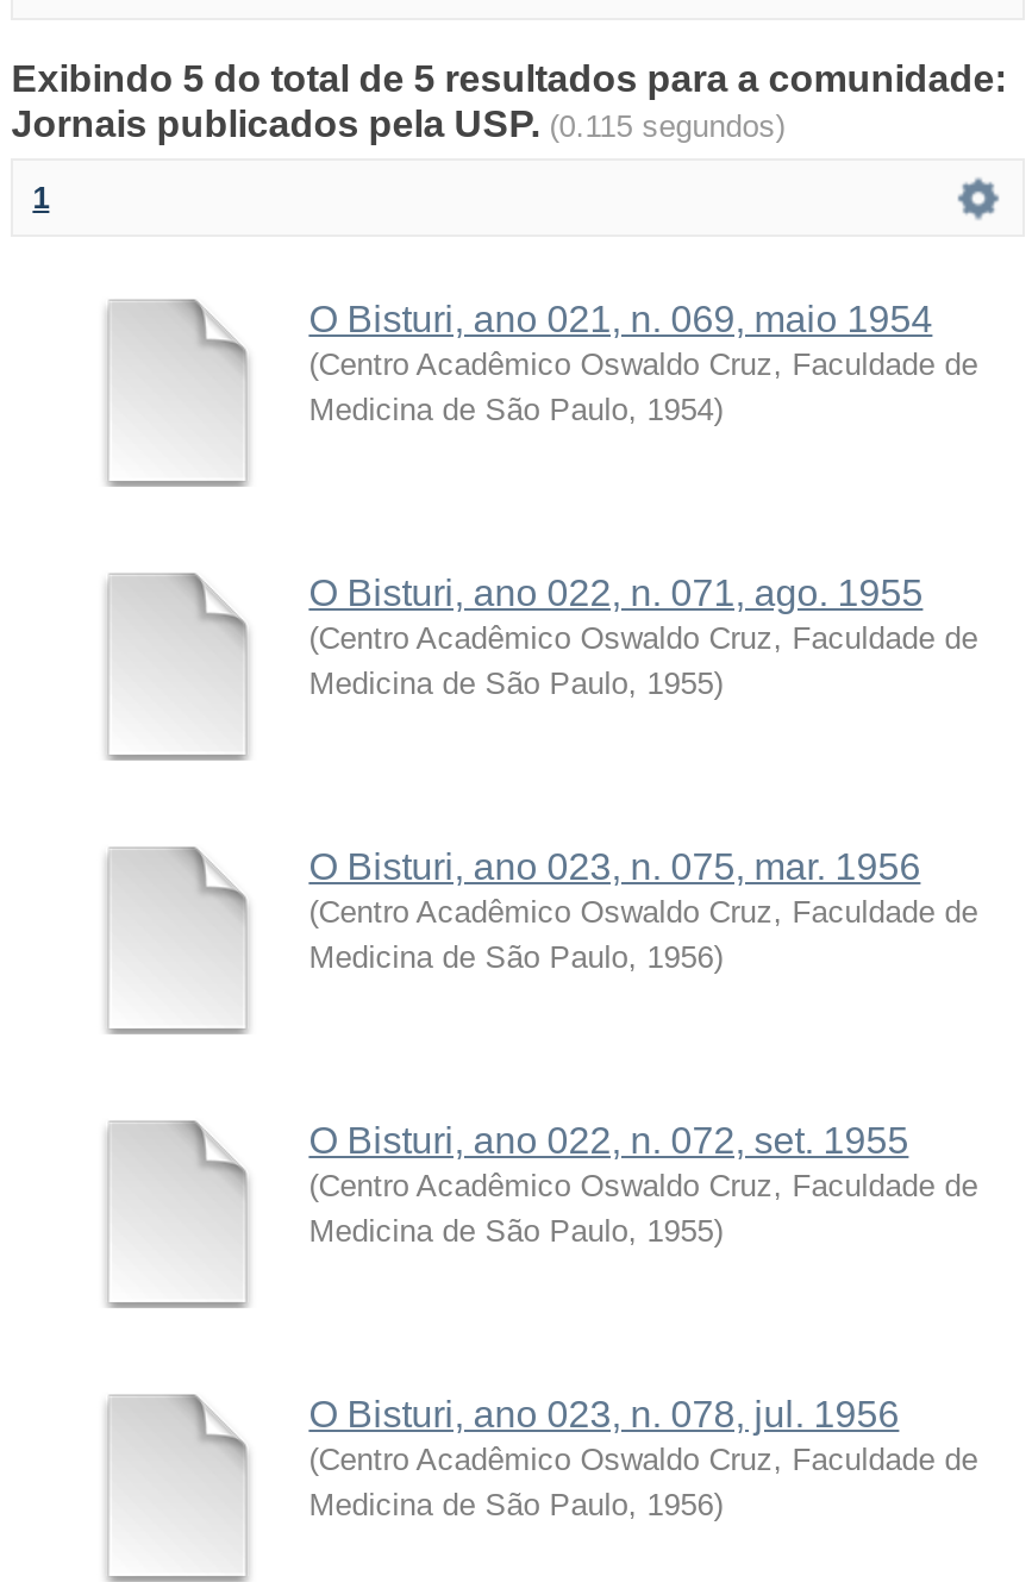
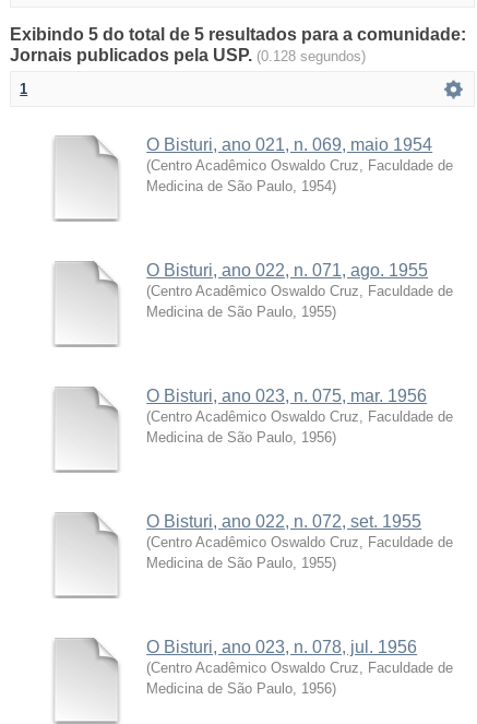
[11,104,785,144] Jornais publicados pela USP. (0.115 segundos) -> [10,46,366,64] Jornais publicados pela USP. (0.128 segundos)

